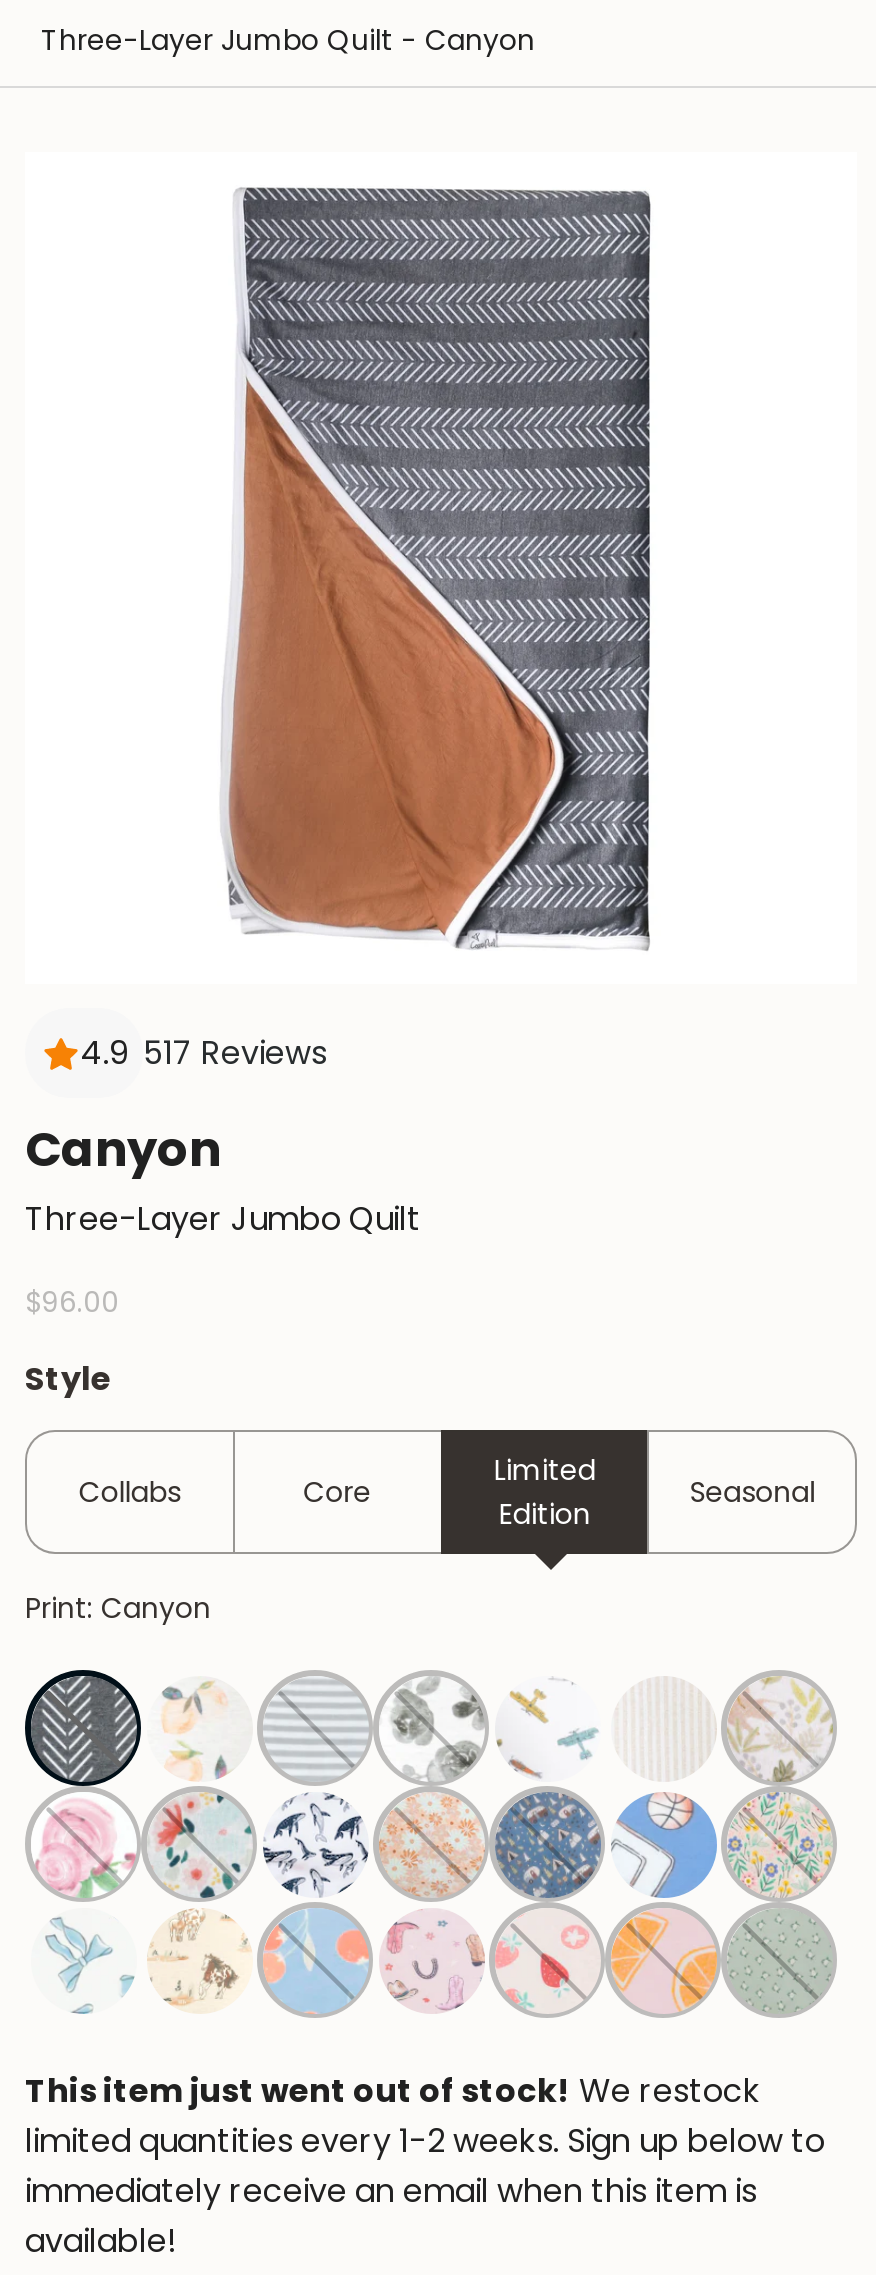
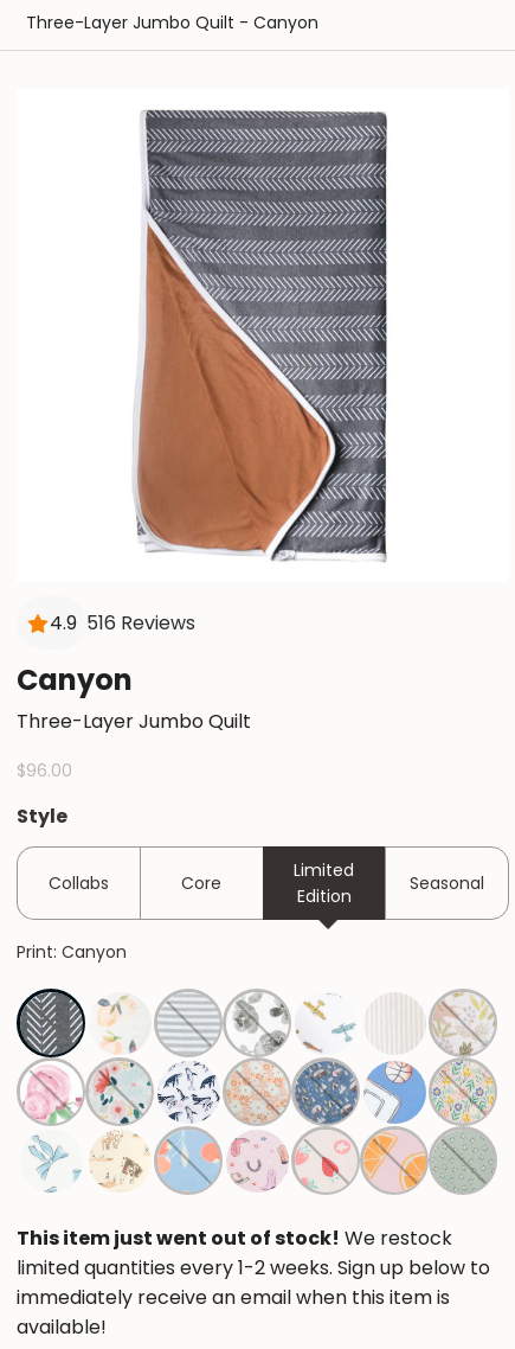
[81,1030,327,1076] 4.9 517 Reviews -> [50,609,195,637] 4.9 516 Reviews

